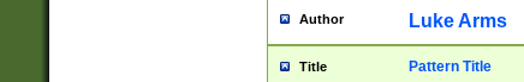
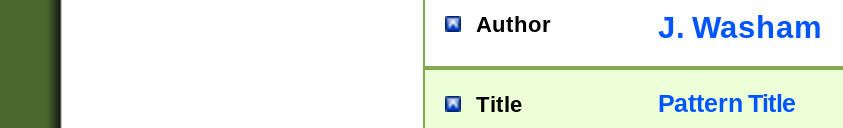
[408,11,507,31] Luke Arms -> [658,10,822,44] J. Washam

